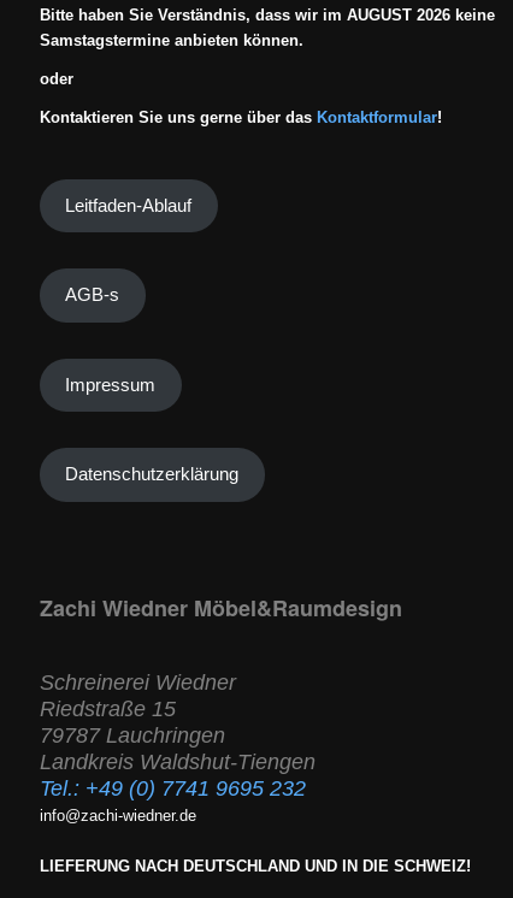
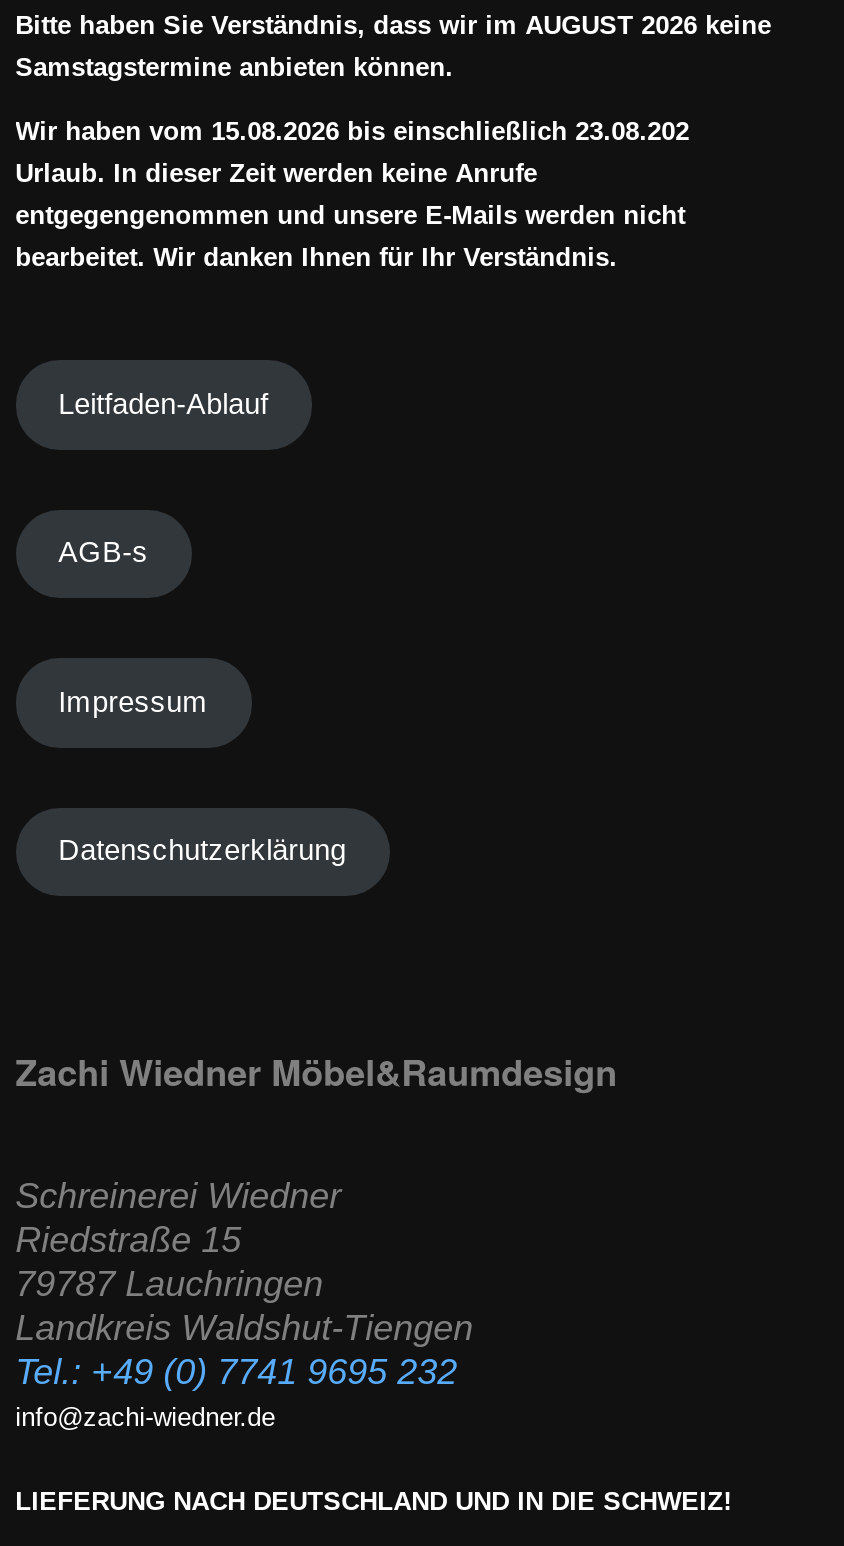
[39,70,441,126] oder | Kontaktieren Sie uns gerne über das Kontaktformular! -> [15,116,689,272] Wir haben vom 15.08.2026 bis einschließlich 23.08.202 | Urlaub. In dieser Zeit werden keine Anrufe | entgegengenommen und unsere E-Mails werden nicht | bearbeitet. Wir danken Ihnen für Ihr Verständnis.

